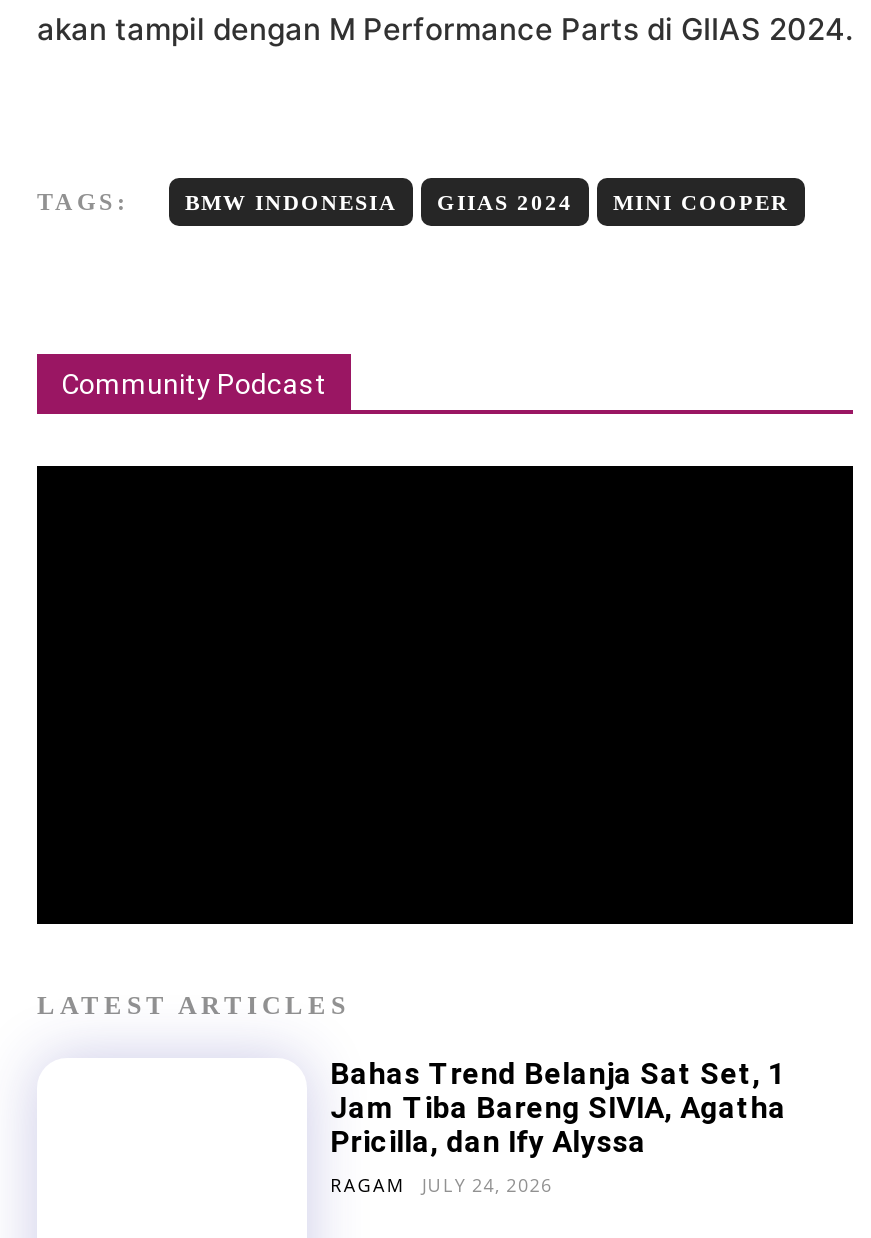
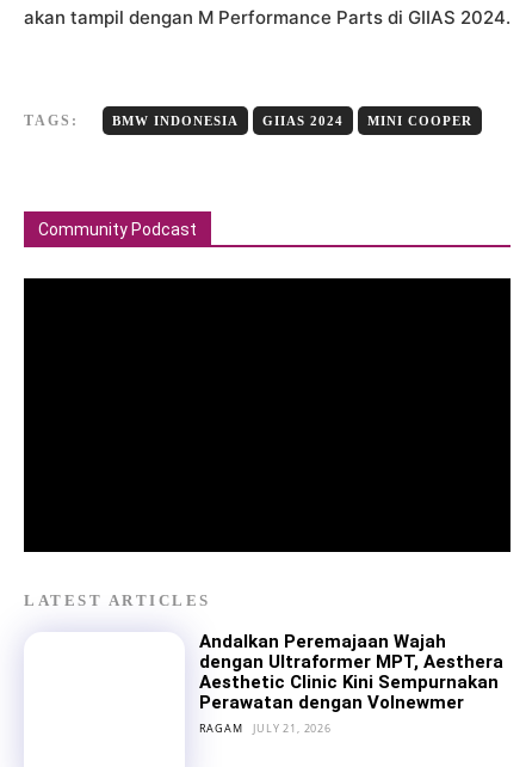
[330,1056,786,1160] Bahas Trend Belanja Sat Set, 1 | Jam Tiba Bareng SIVIA, Agatha | Pricilla, dan Ify Alyssa -> [199,631,503,713] Andalkan Peremajaan Wajah | dengan Ultraformer MPT, Aesthera | Aesthetic Clinic Kini Sempurnakan | Perawatan dengan Volnewmer
[330,1172,553,1198] RAGAM JULY 24, 2026 -> [199,720,331,736] RAGAM JULY 21, 2026

